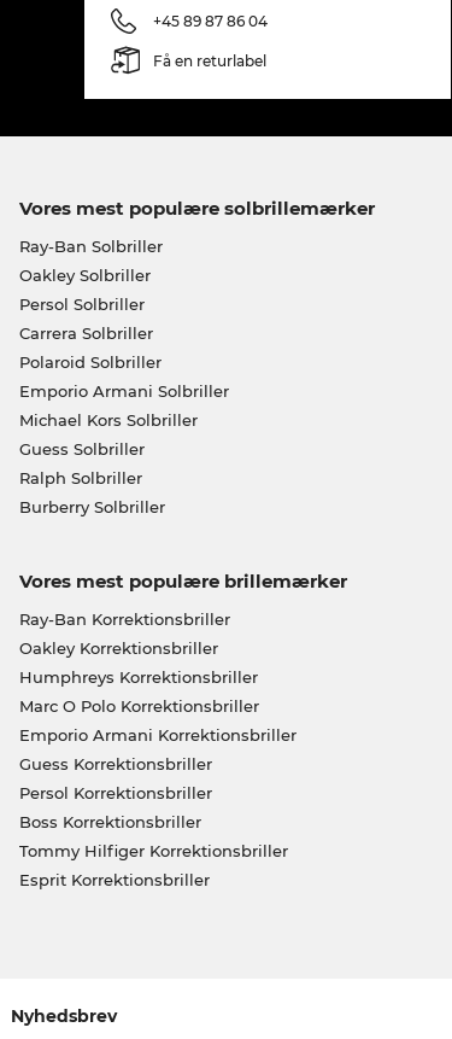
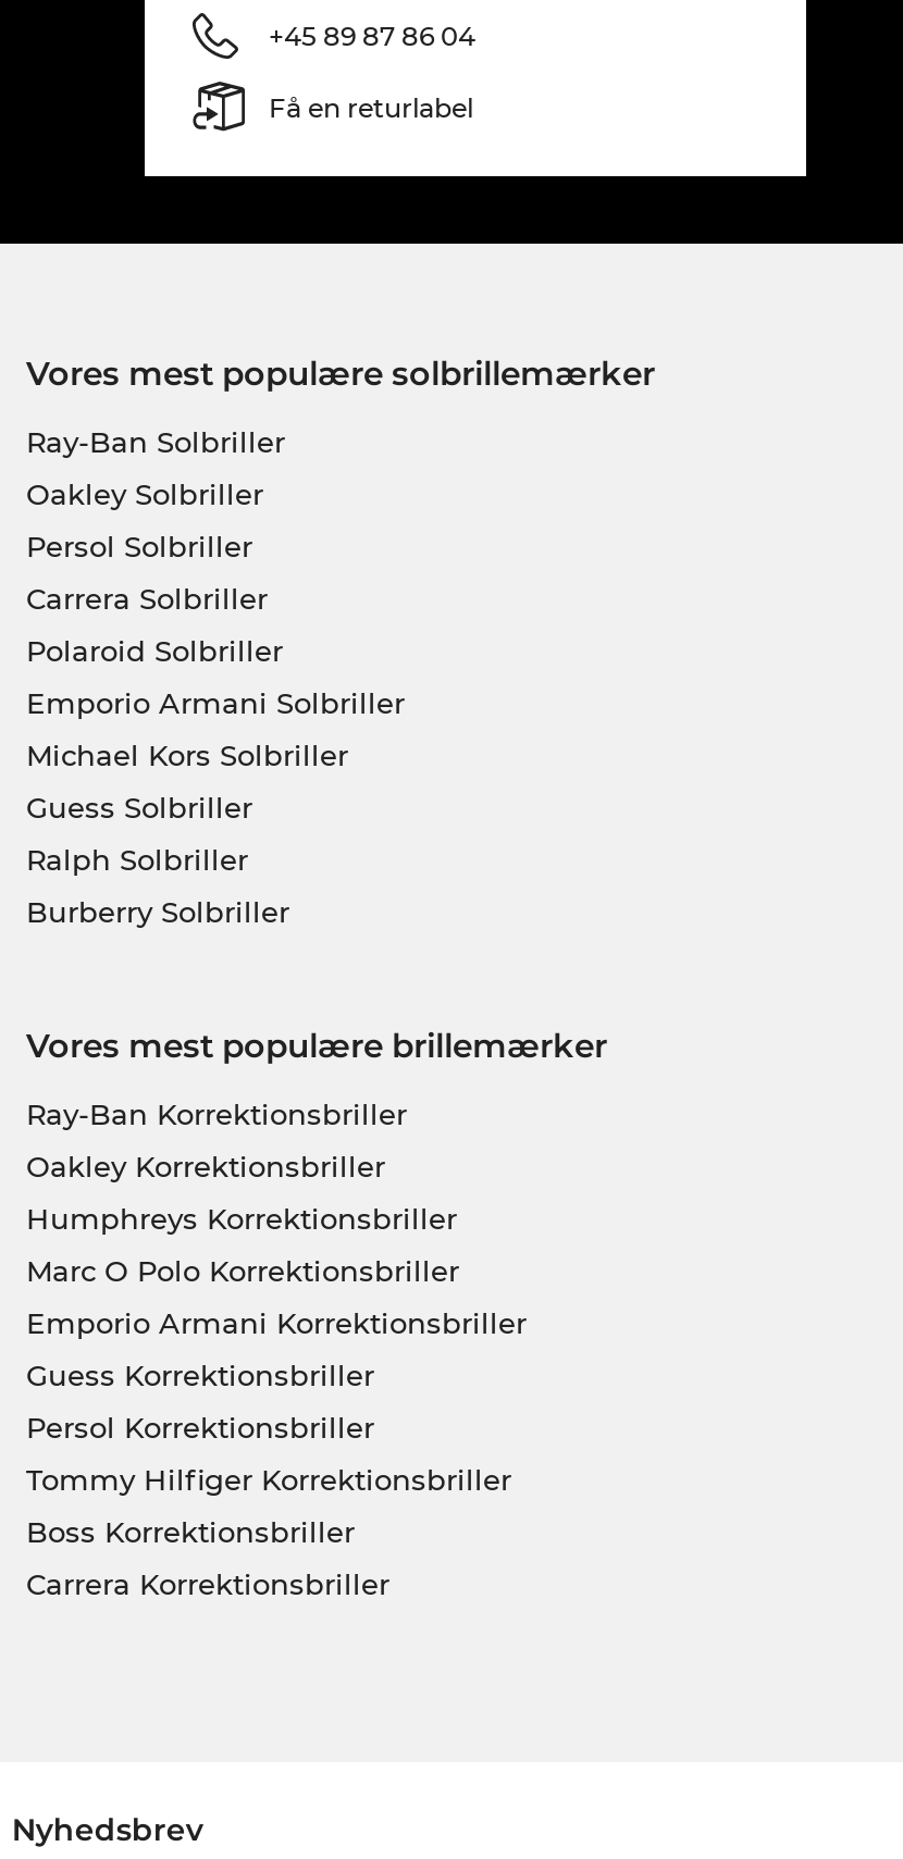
moved [19,812,201,832] -> [26,1514,355,1549]: Boss Korrektionsbriller
moved [19,841,287,861] -> [26,1462,511,1497]: Tommy Hilfiger Korrektionsbriller
[19,870,209,889] Esprit Korrektionsbriller -> [26,1567,389,1601] Carrera Korrektionsbriller

